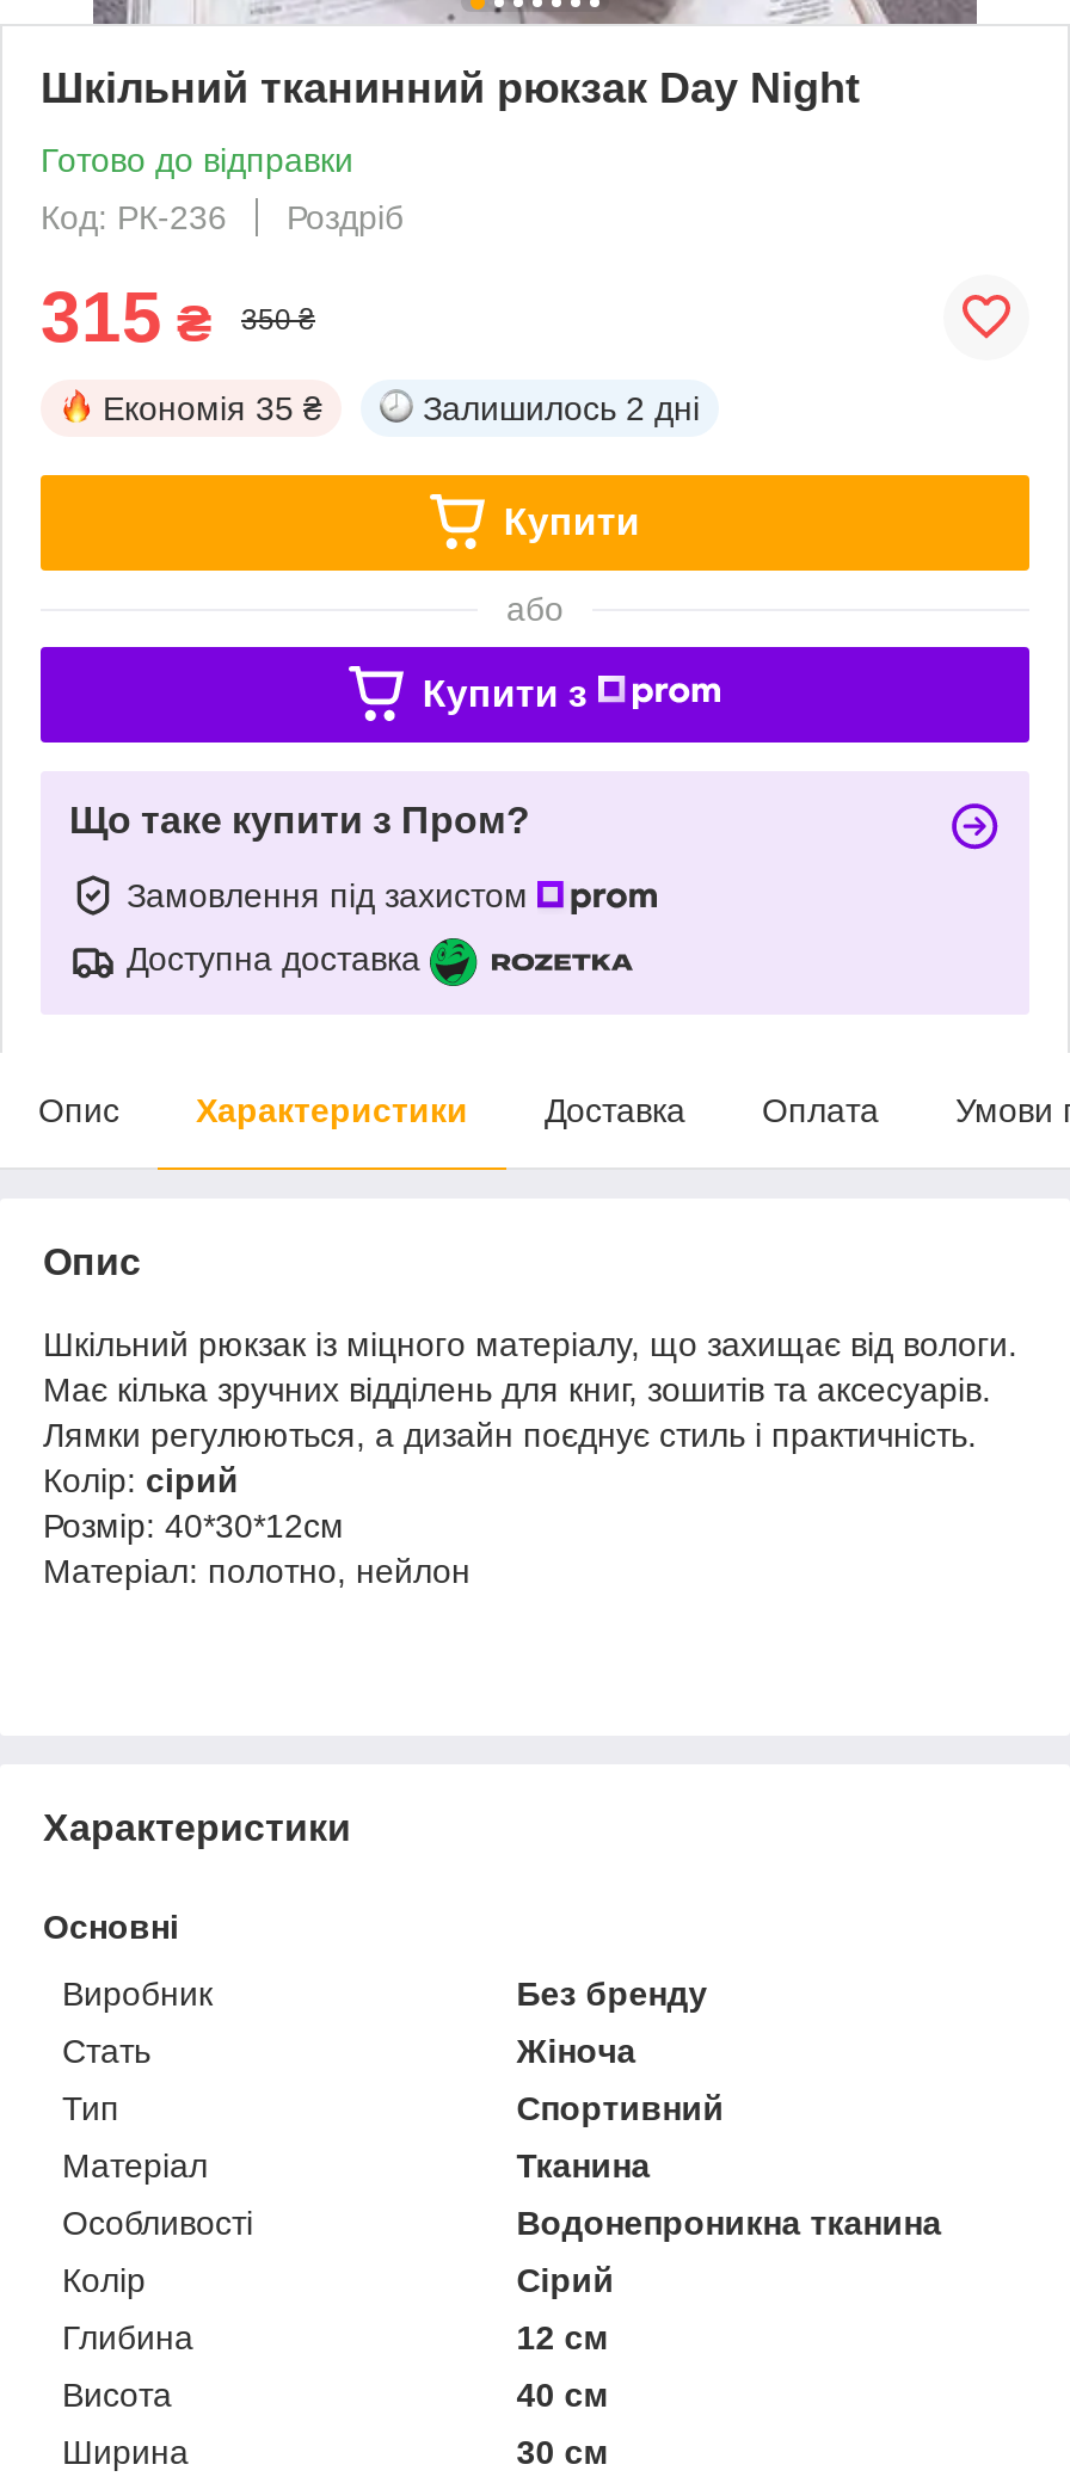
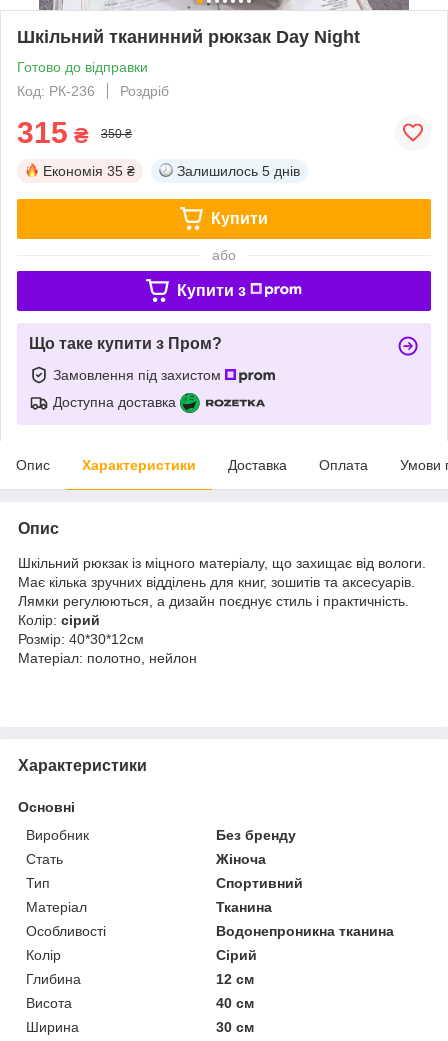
[423,389,700,427] Залишилось 2 дні -> [177,163,300,179] Залишилось 5 днів

